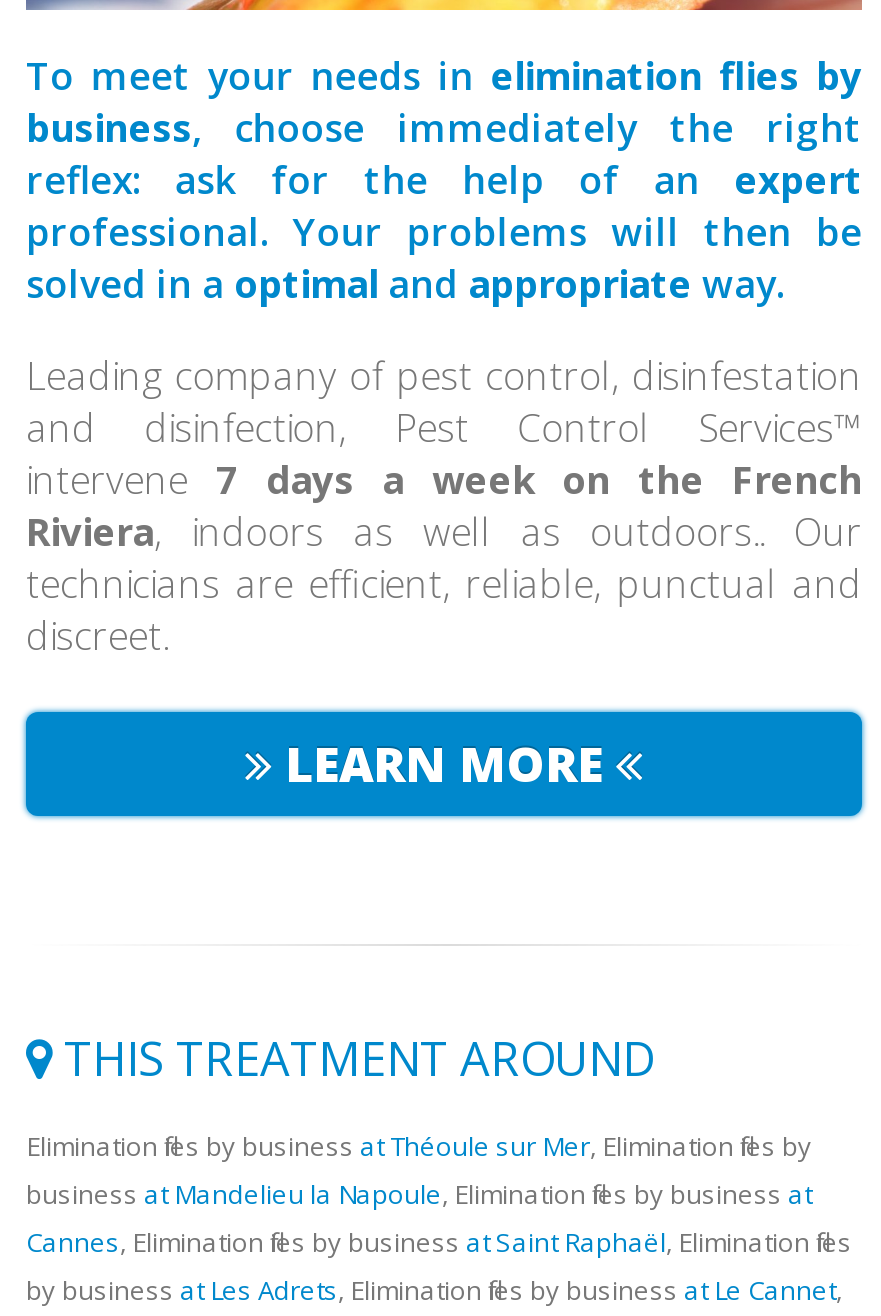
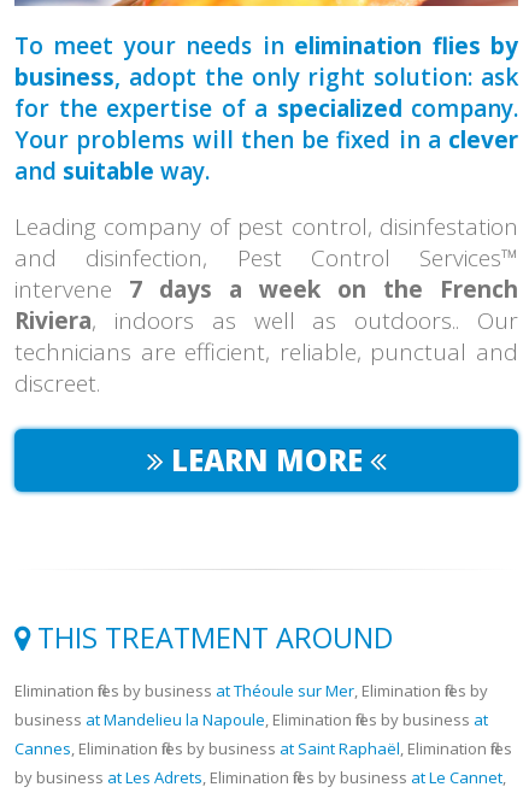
[26,102,862,310] business, choose immediately the right | reflex: ask for the help of an expert | professional. Your problems will then be | solved in a optimal and appropriate way. -> [14,62,518,187] business, adopt the only right solution: ask | for the expertise of a specialized company. | Your problems will then be fixed in a clever | and suitable way.

